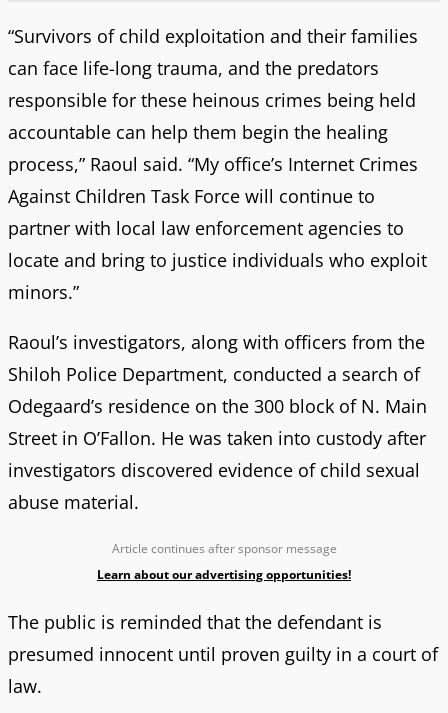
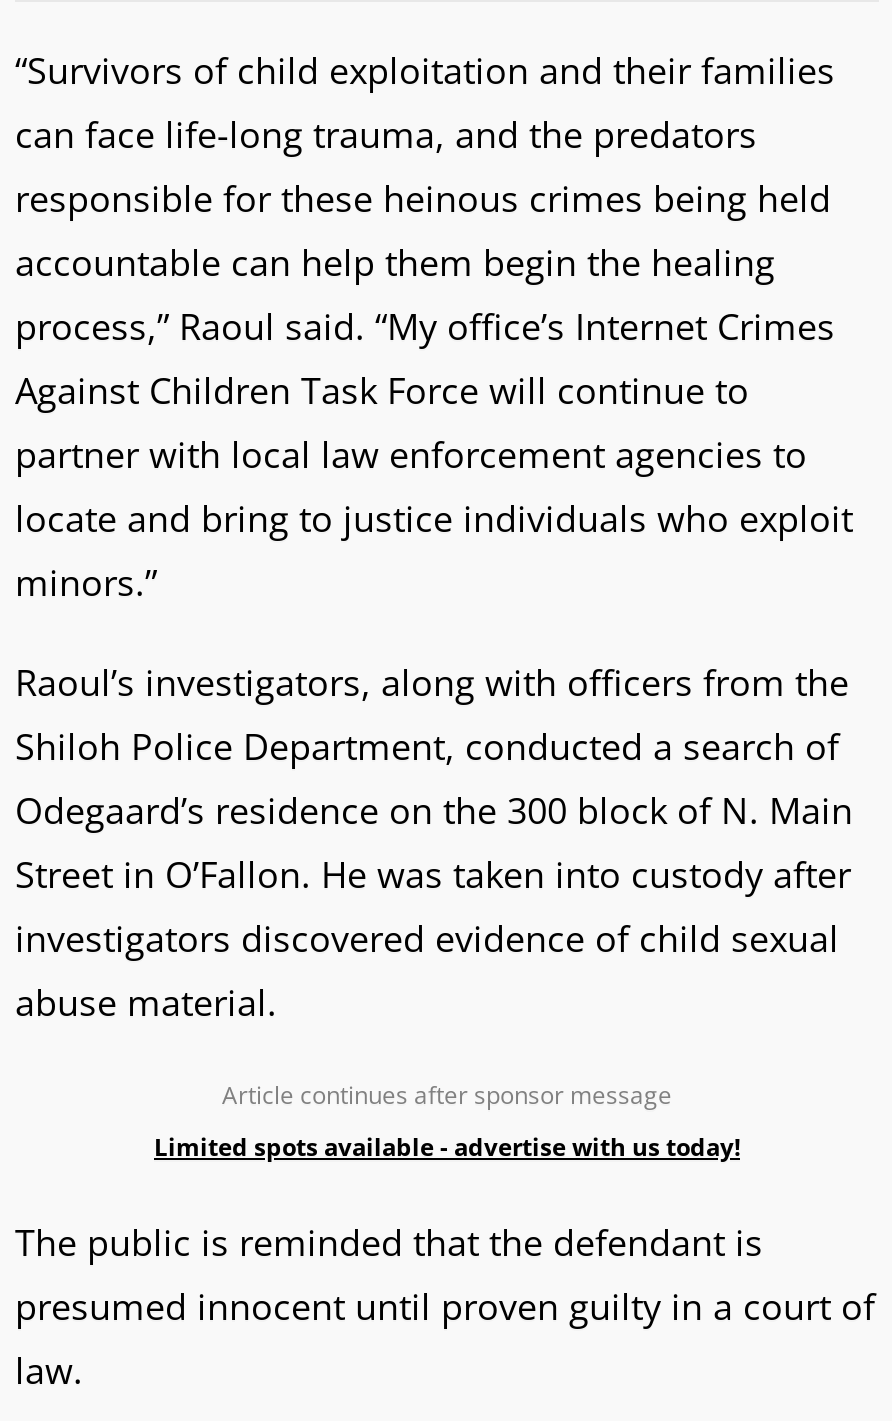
[97,566,351,583] Learn about our advertising opportunities! -> [154,1130,740,1164] Limited spots available - advertise with us today!

